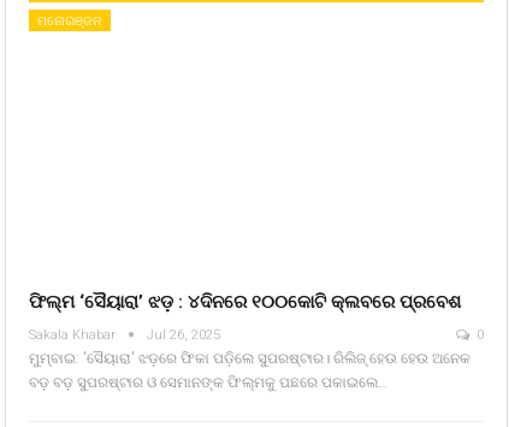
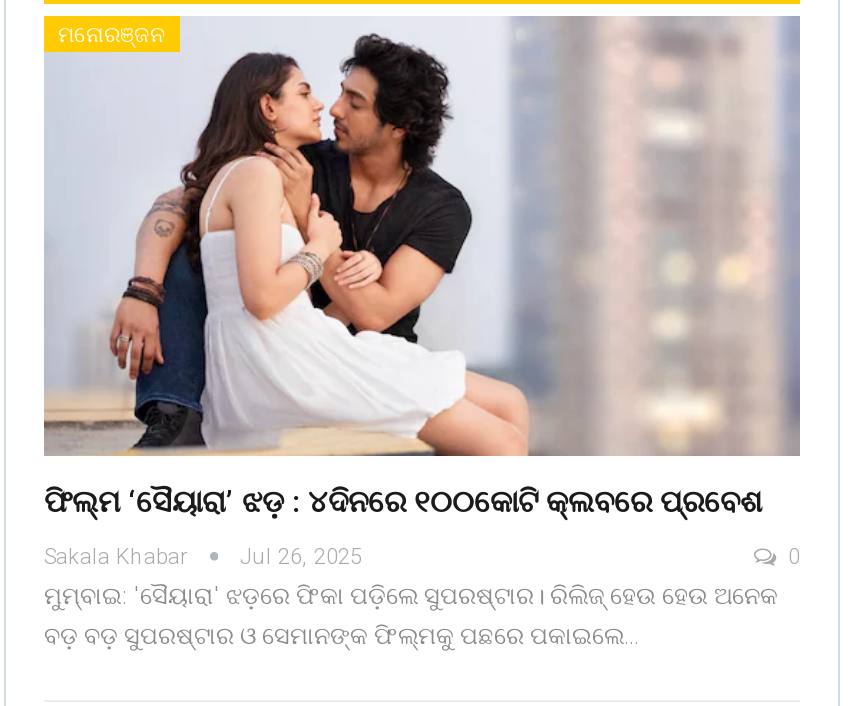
none -> [42,16,802,458] [image]

